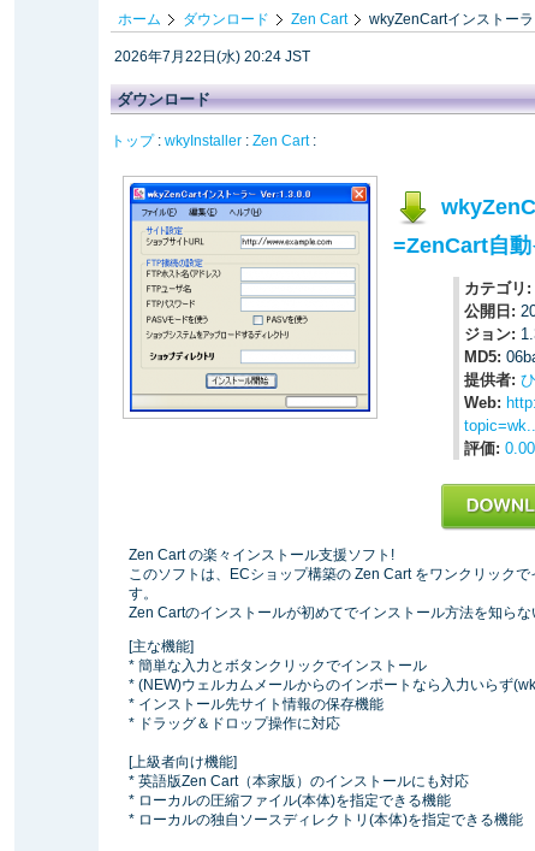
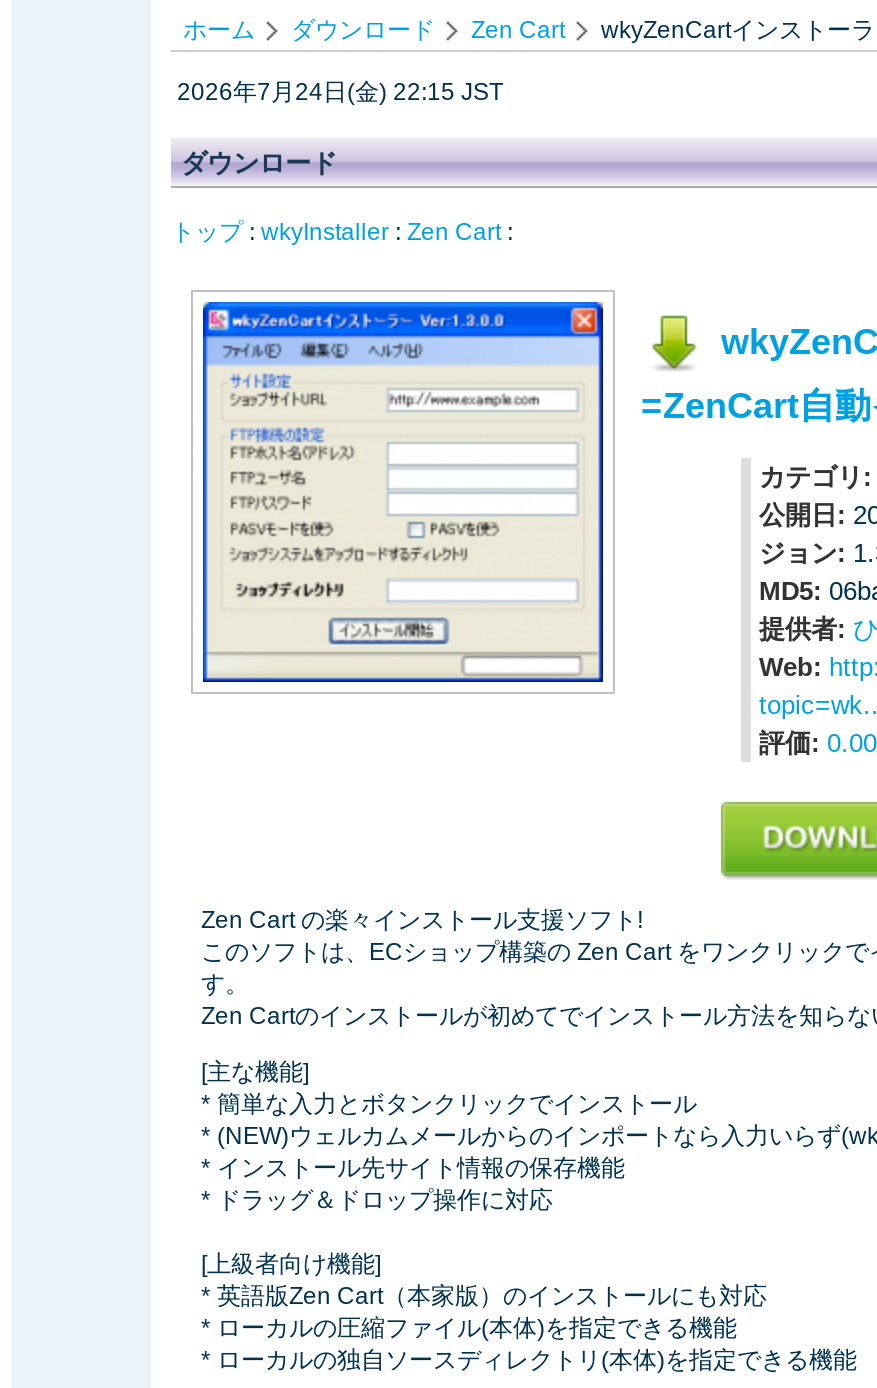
[111,48,310,65] 2026年7月22日(水) 20:24 JST -> [171,78,503,106] 2026年7月24日(金) 22:15 JST

